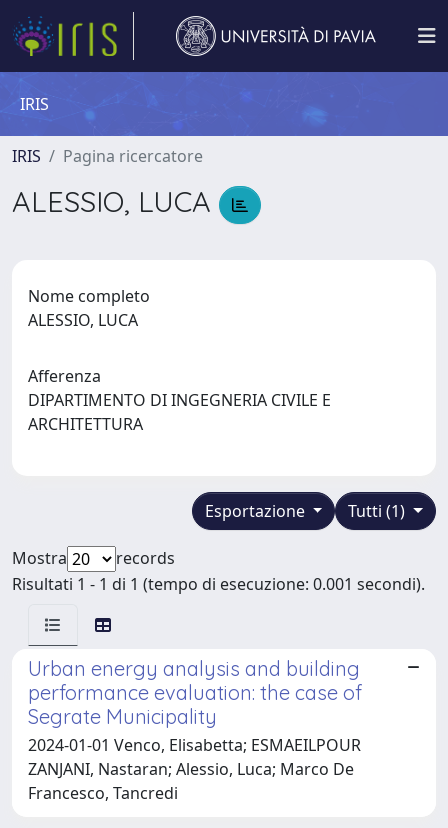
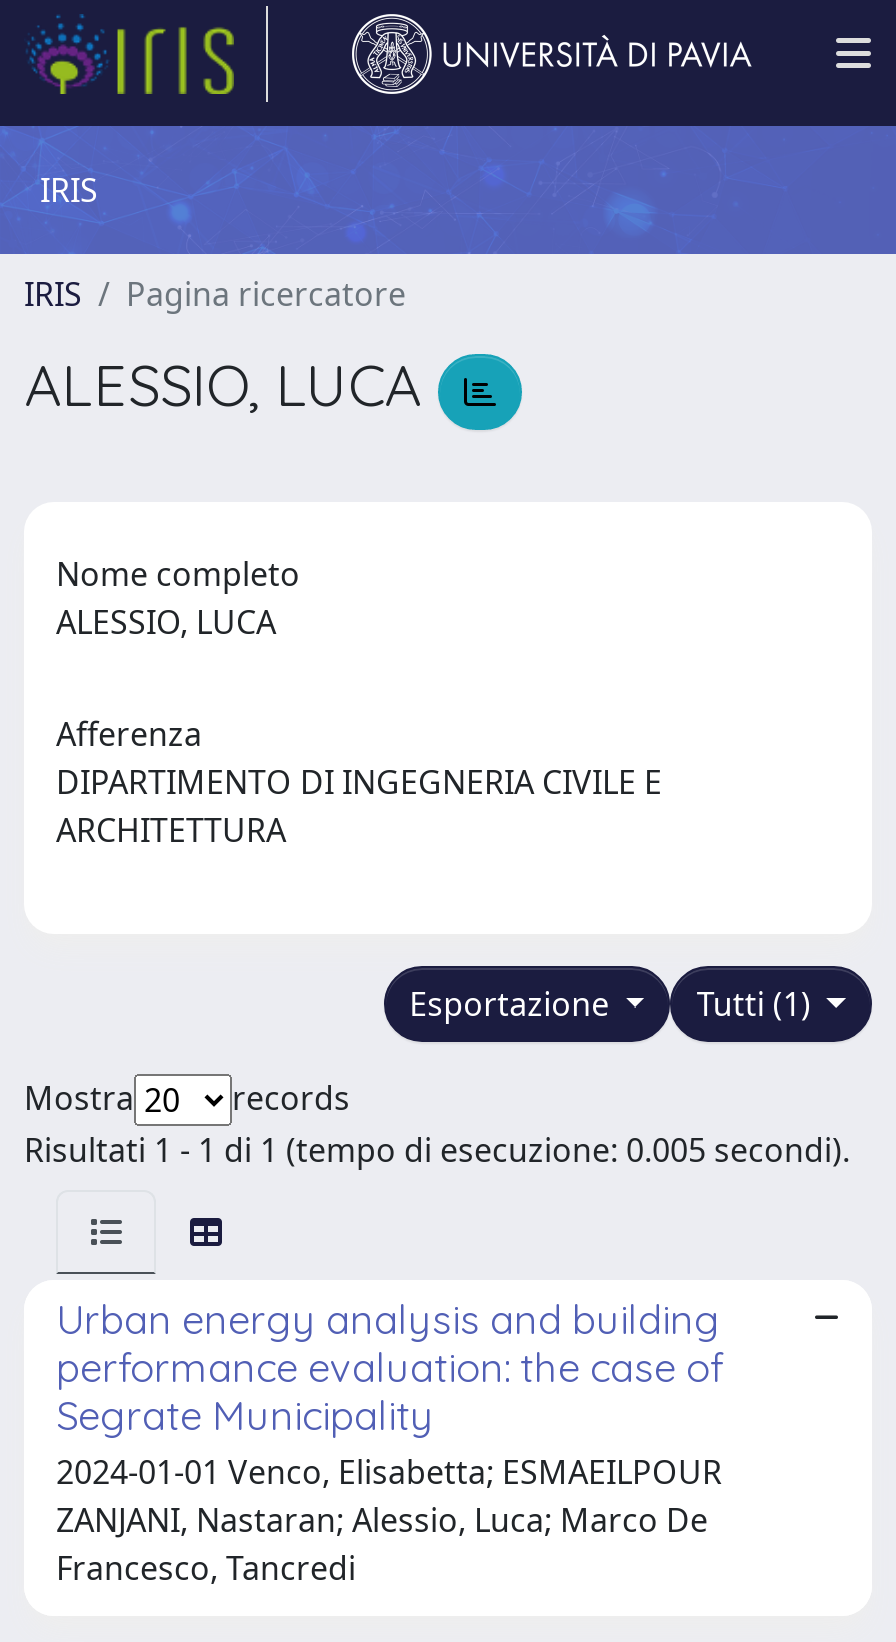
[12,573,425,595] Risultati 1 - 1 di 1 (tempo di esecuzione: 0.001 secondi). -> [24,1128,850,1172] Risultati 1 - 1 di 1 (tempo di esecuzione: 0.005 secondi).

